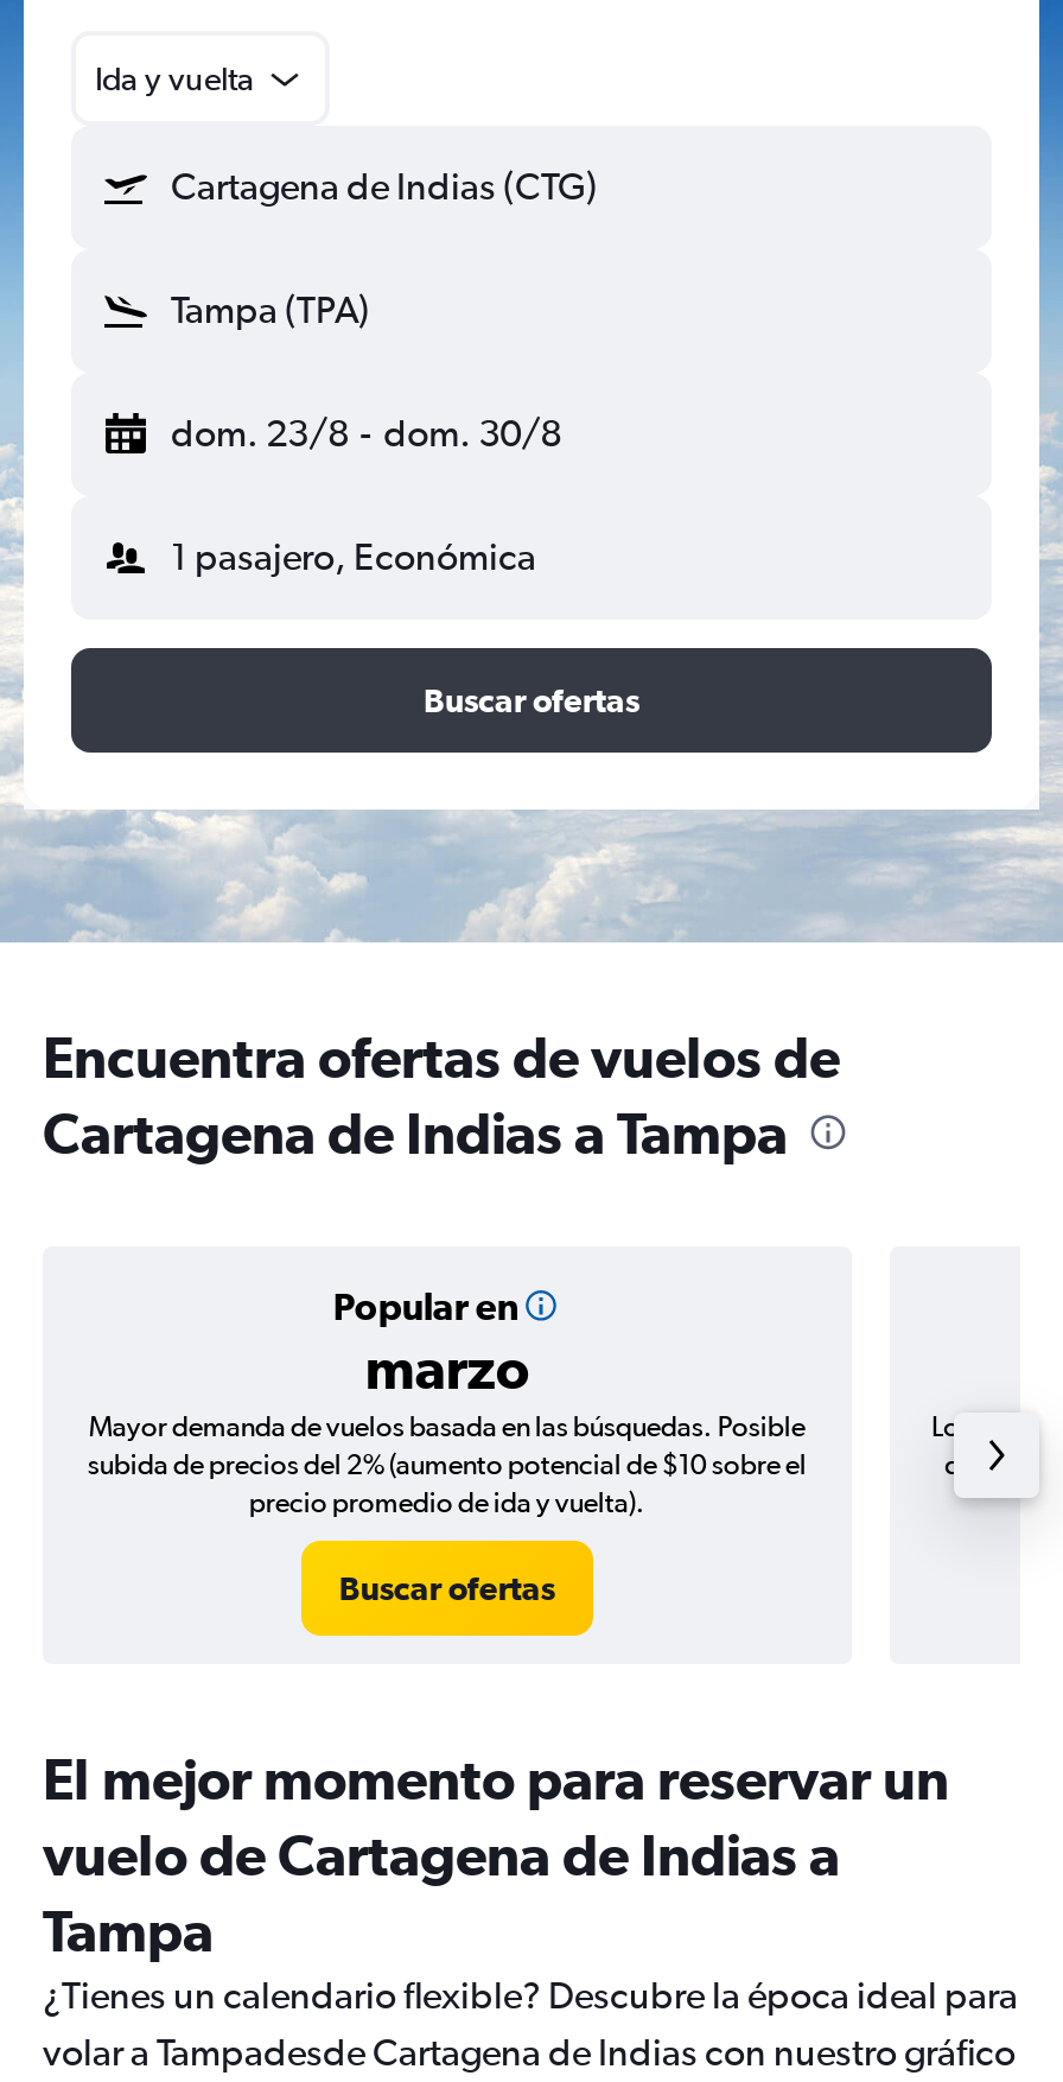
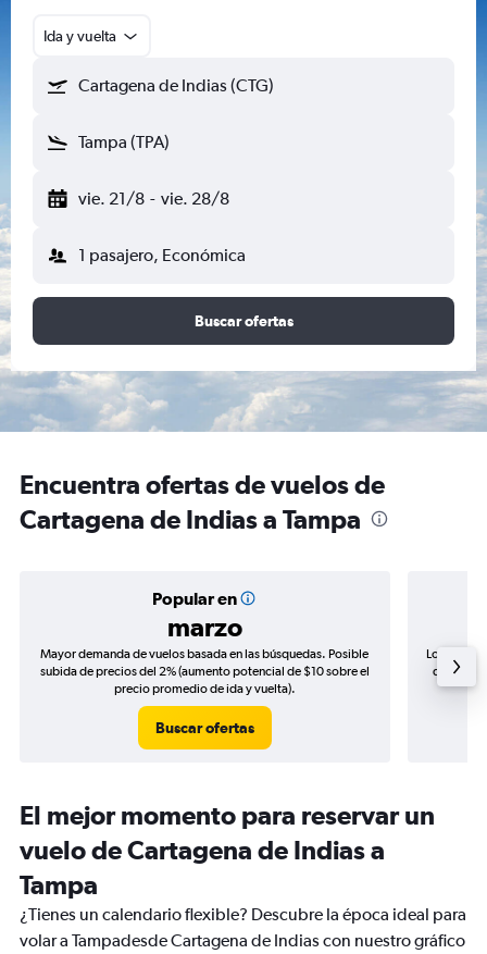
[171,411,561,456] dom. 23/8 - dom. 30/8 -> [78,188,229,209] vie. 21/8 - vie. 28/8

